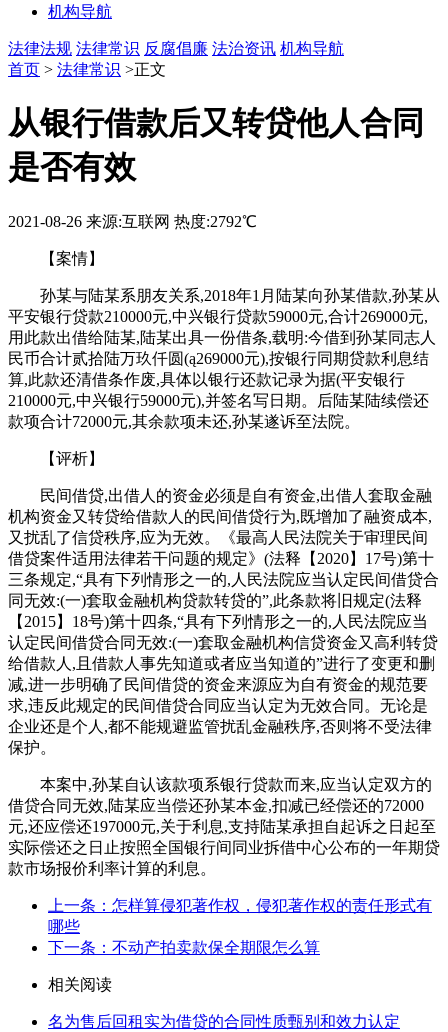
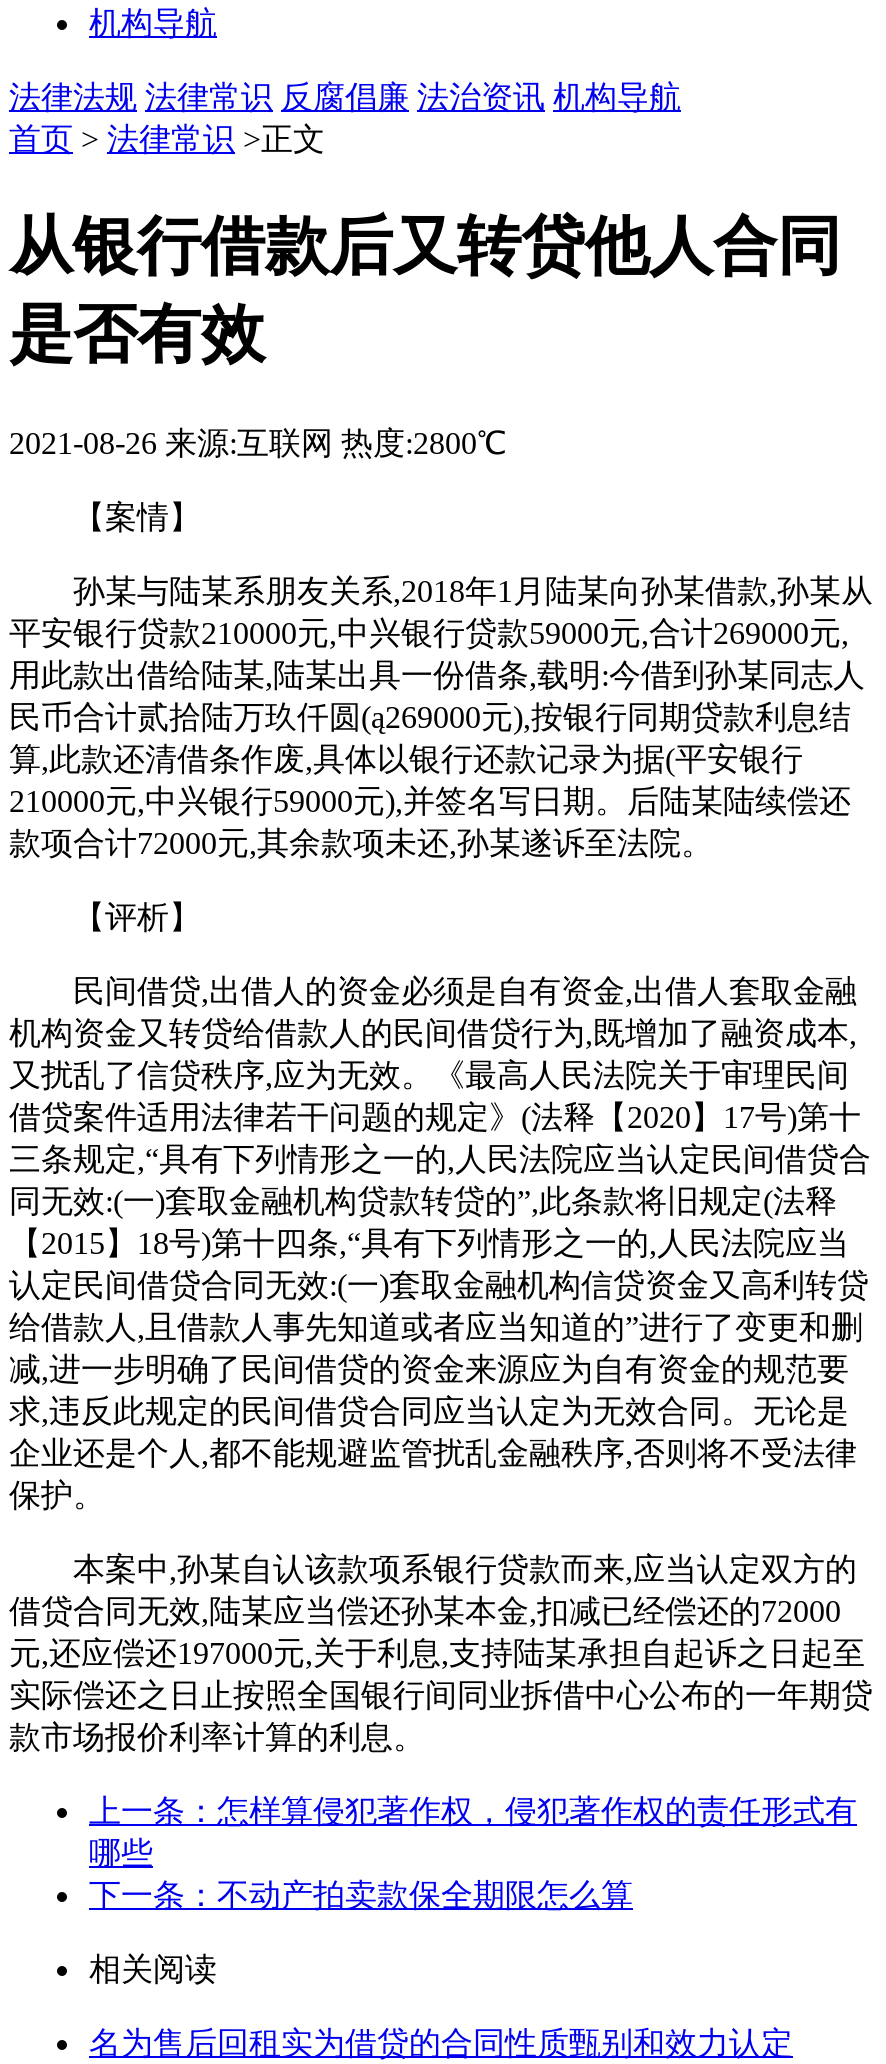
[8,213,257,230] 2021-08-26来源:互联网 热度:2792℃ -> [9,426,507,460] 2021-08-26来源:互联网 热度:2800℃

